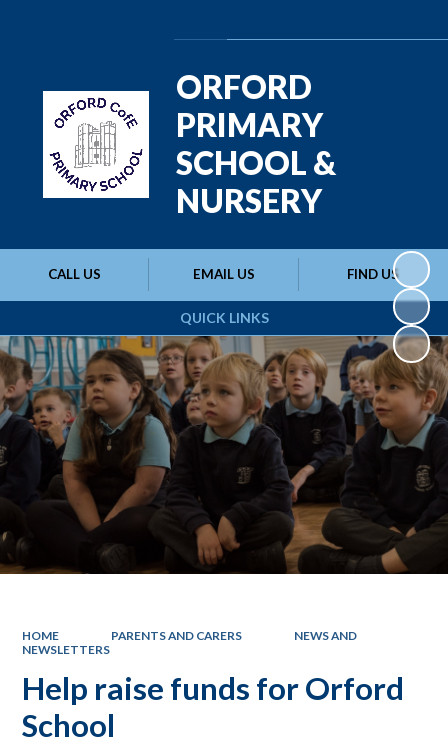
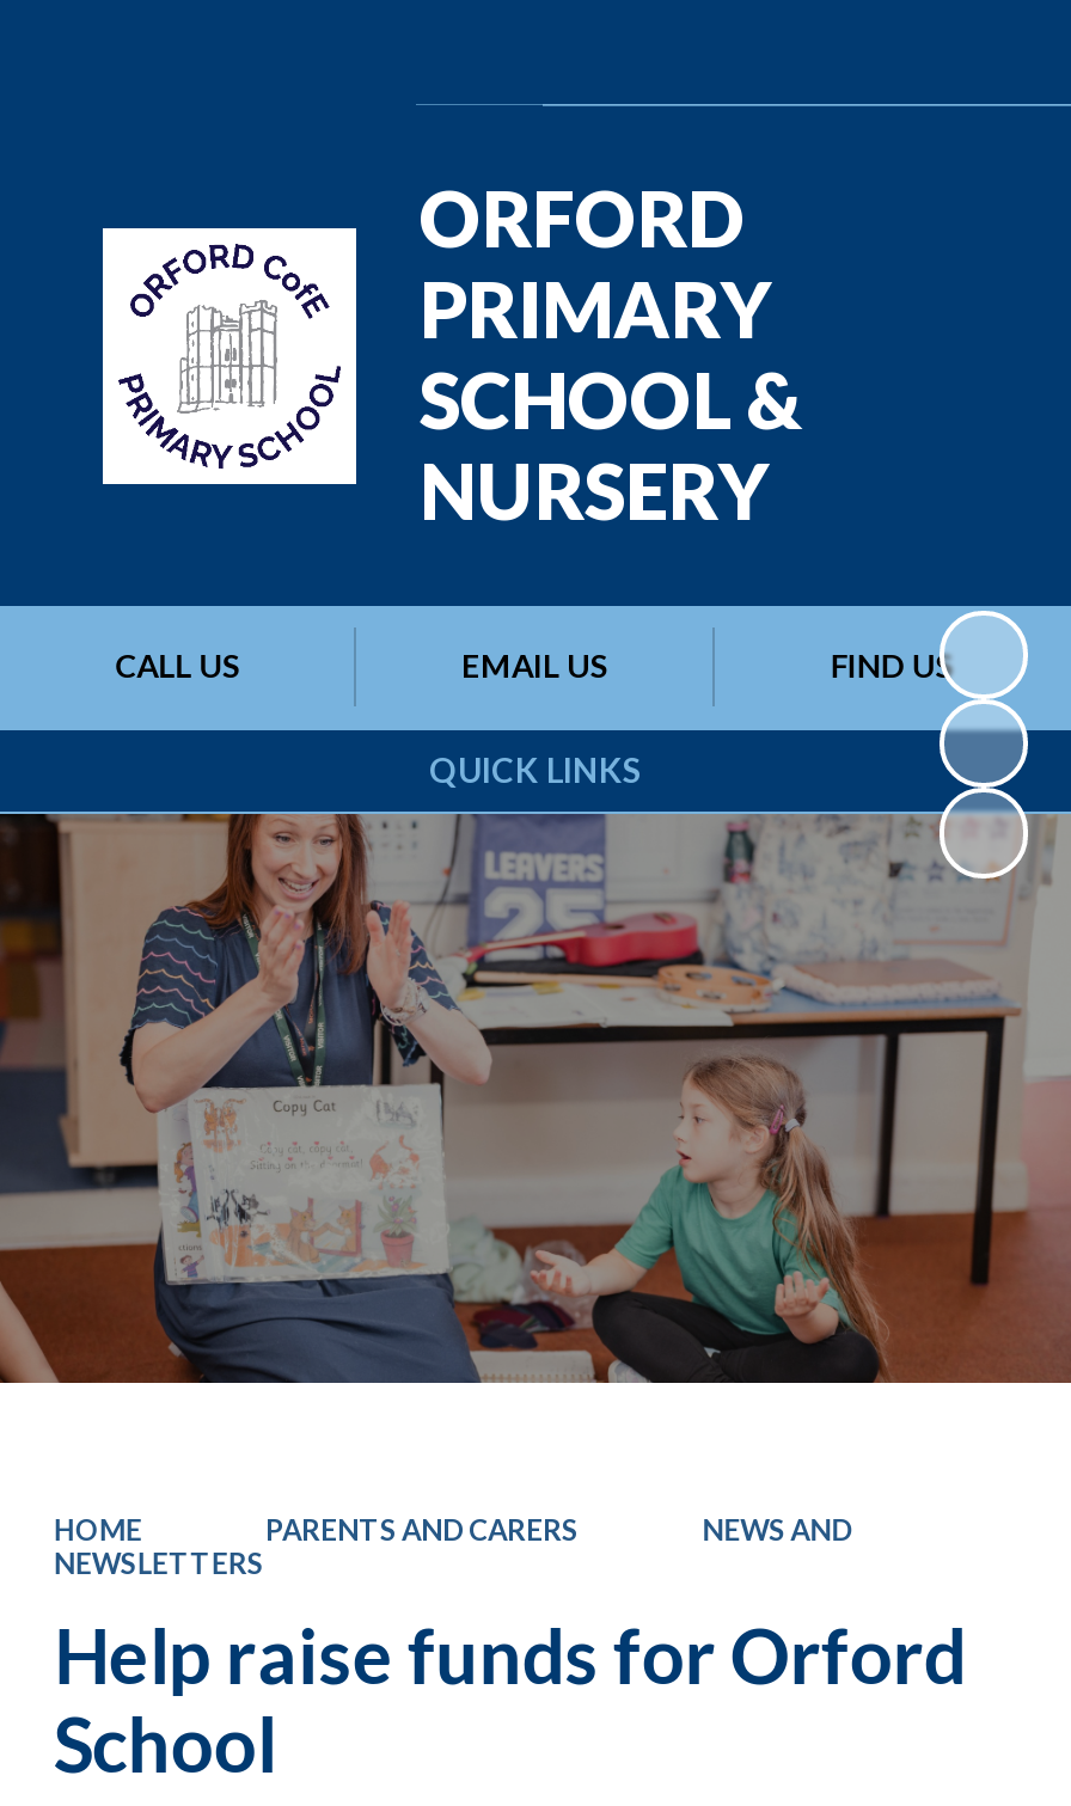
[3,335,445,575] [image] -> [7,814,1064,1385] [image]

